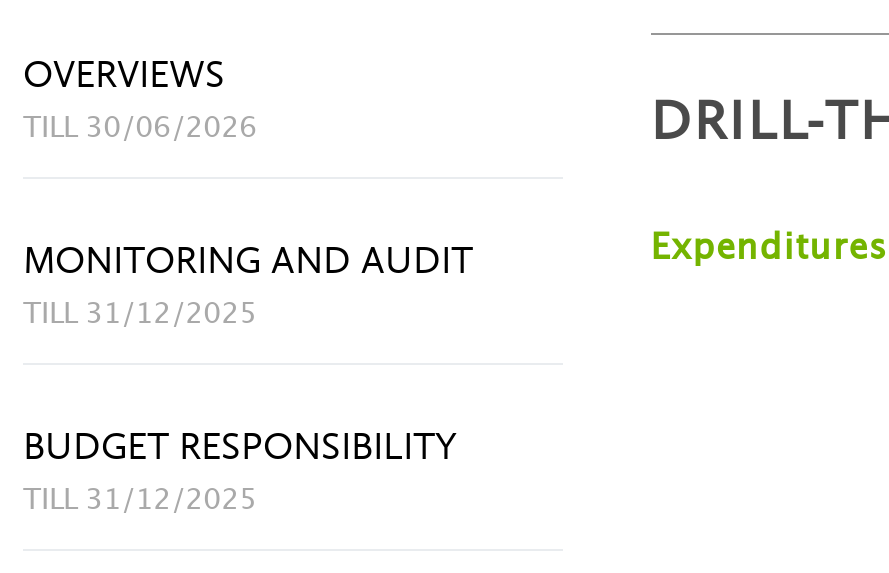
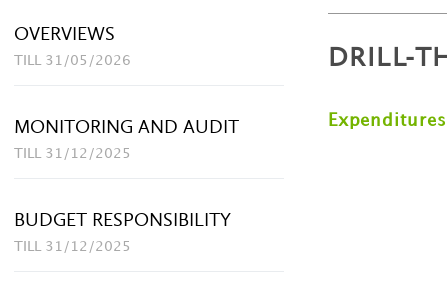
[23,115,257,141] TILL 30/06/2026 -> [14,54,131,67] TILL 31/05/2026

